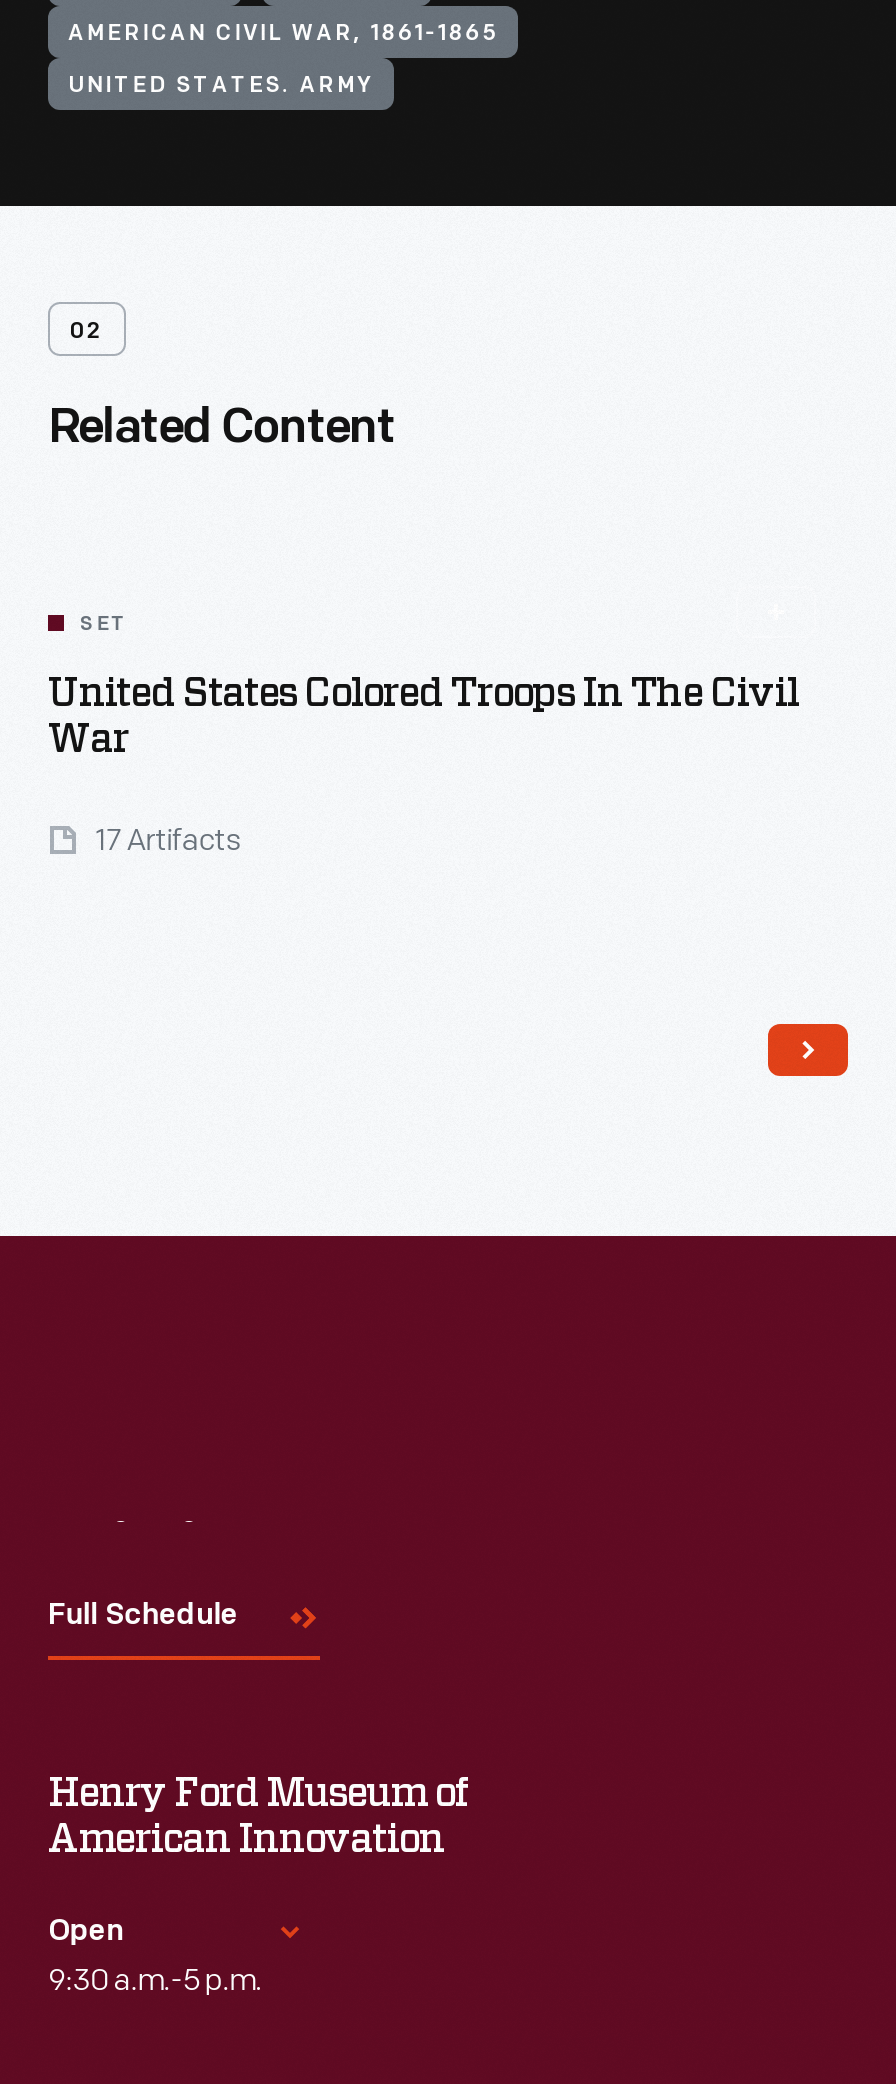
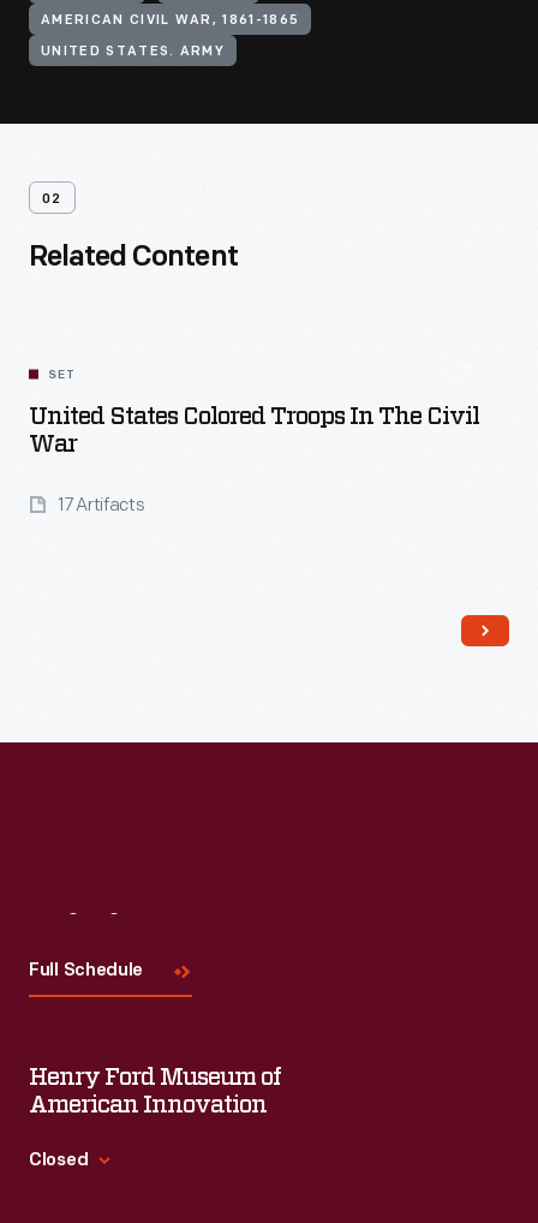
[48,1918,262,2000] Open | 9:30 a.m.-5 p.m. -> [29,1152,88,1170] Closed

